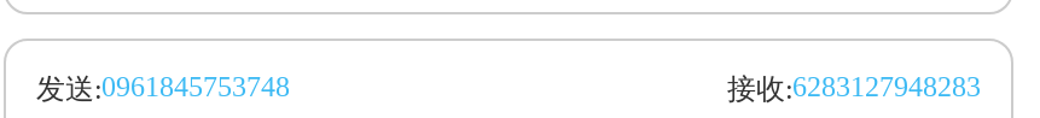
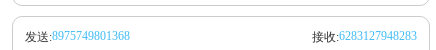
[36,70,290,106] 发送:0961845753748 -> [25,29,130,44] 发送:8975749801368

